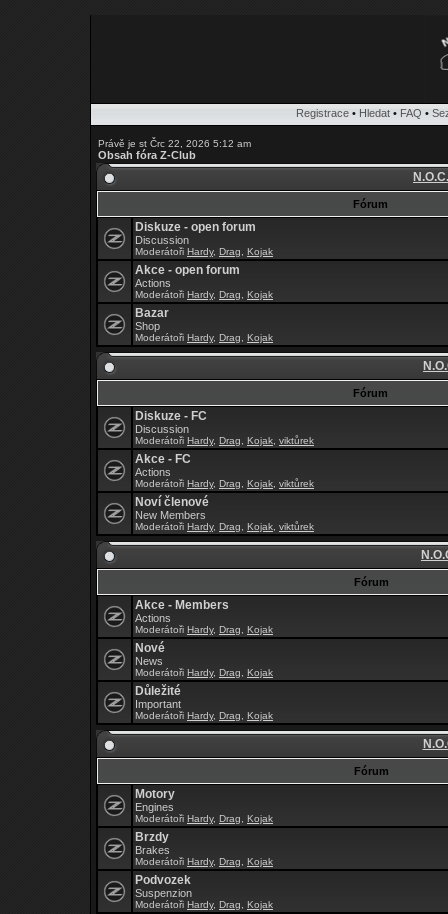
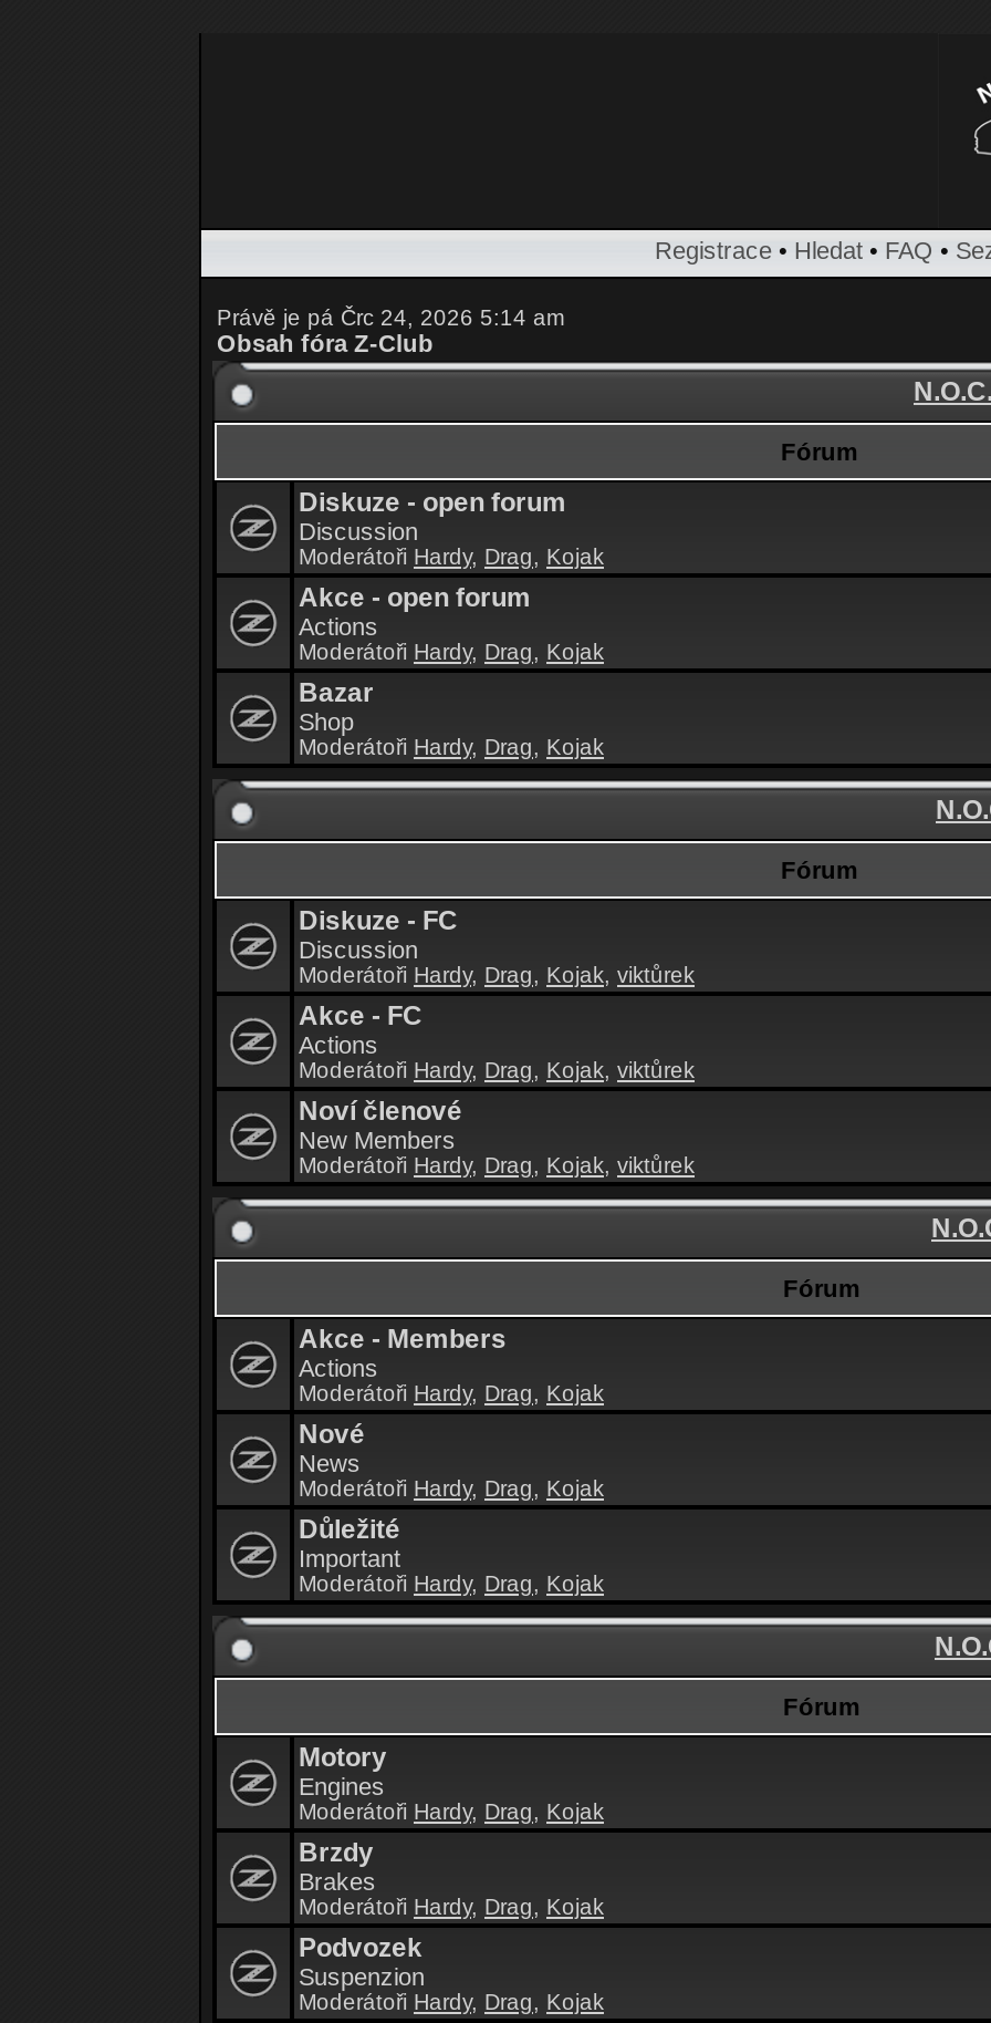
[98,138,251,149] Právě je st Črc 22, 2026 5:12 am -> [217,305,564,330] Právě je pá Črc 24, 2026 5:14 am

